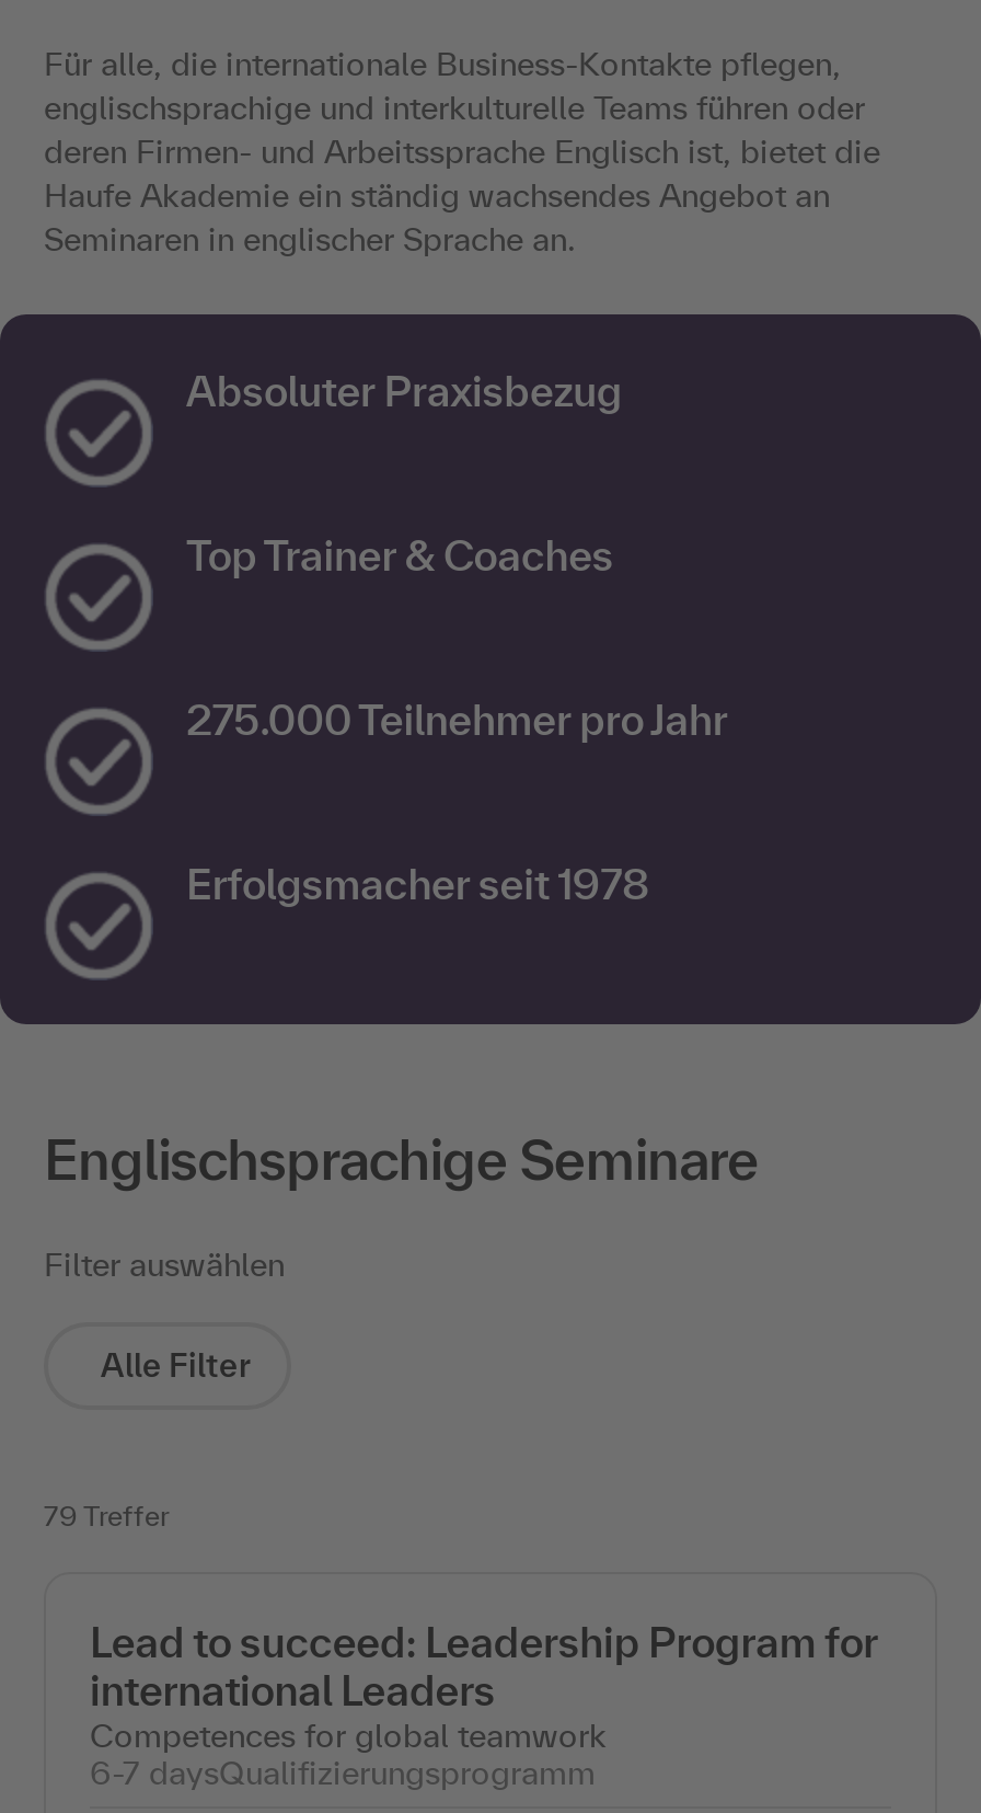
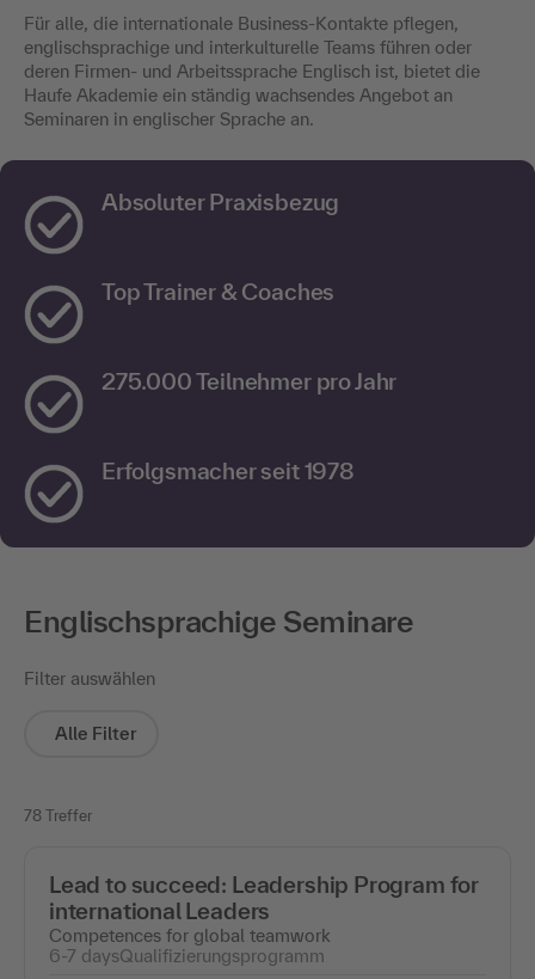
[44,1499,169,1532] 79 Treffer -> [24,807,92,825] 78 Treffer

